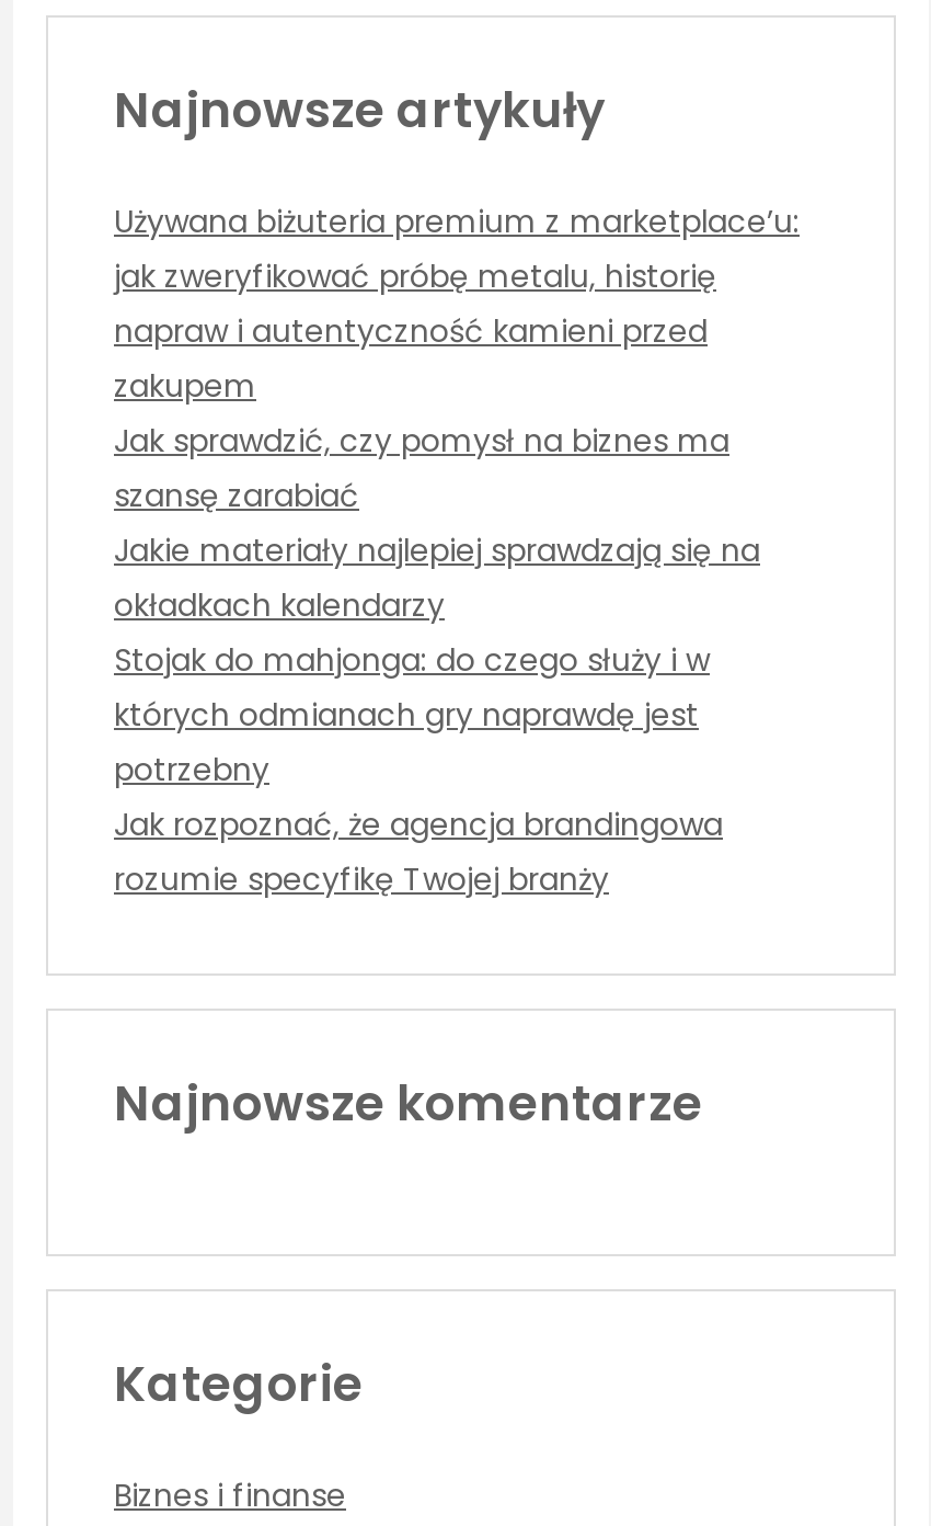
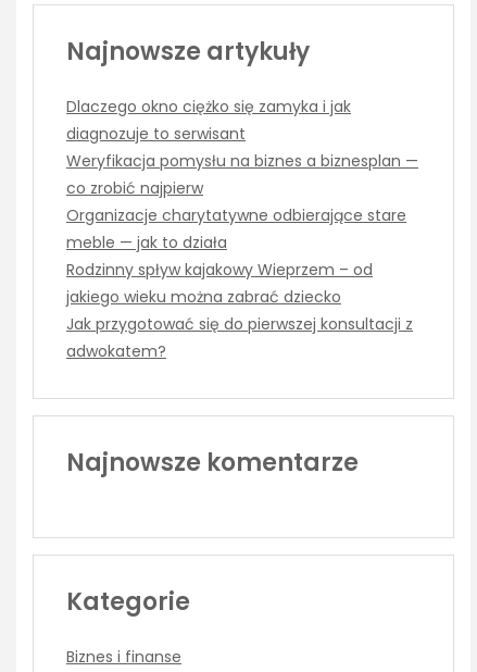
[114,200,800,902] Używana biżuteria premium z marketplace’u: | jak zweryfikować próbę metalu, historię | napraw i autentyczność kamieni przed | zakupem | Jak sprawdzić, czy pomysł na biznes ma | szansę zarabiać | Jakie materiały najlepiej sprawdzają się na | okładkach kalendarzy | Stojak do mahjonga: do czego służy i w | których odmianach gry naprawdę jest | potrzebny | Jak rozpoznać, że agencja brandingowa | rozumie specyfikę Twojej branży -> [66,96,418,362] Dlaczego okno ciężko się zamyka i jak | diagnozuje to serwisant | Weryfikacja pomysłu na biznes a biznesplan — | co zrobić najpierw | Organizacje charytatywne odbierające stare | meble — jak to działa | Rodzinny spływ kajakowy Wieprzem – od | jakiego wieku można zabrać dziecko | Jak przygotować się do pierwszej konsultacji z | adwokatem?

